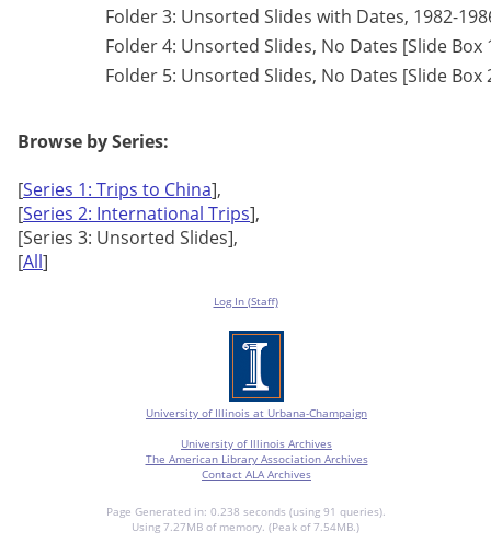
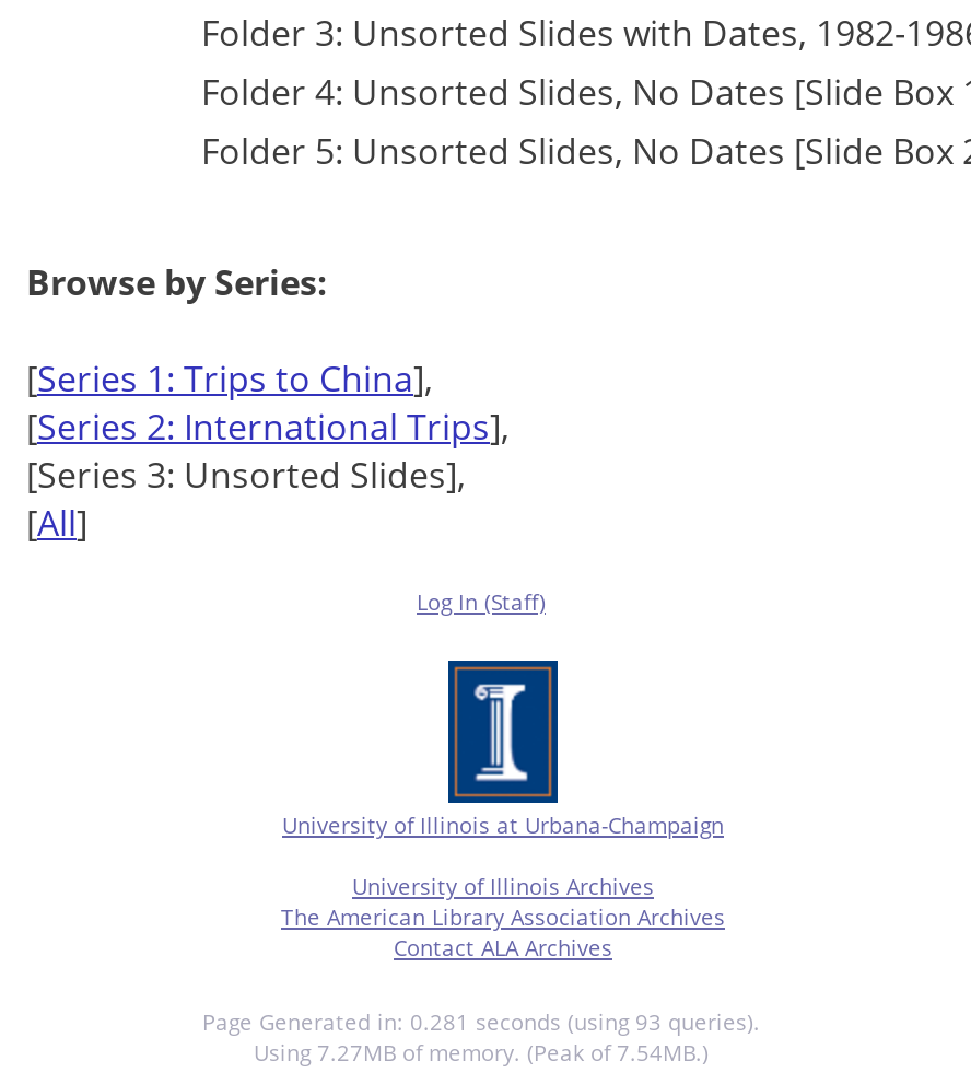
[106,503,385,519] Page Generated in: 0.238 seconds (using 91 queries). -> [202,1006,760,1037] Page Generated in: 0.281 seconds (using 93 queries).

